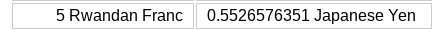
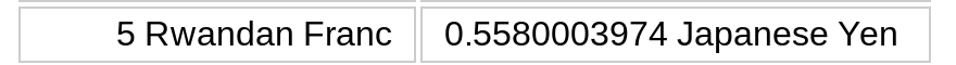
[56,7,416,24] 5 Rwandan Franc 0.5526576351 Japanese Yen -> [116,15,898,51] 5 Rwandan Franc 0.5580003974 Japanese Yen

